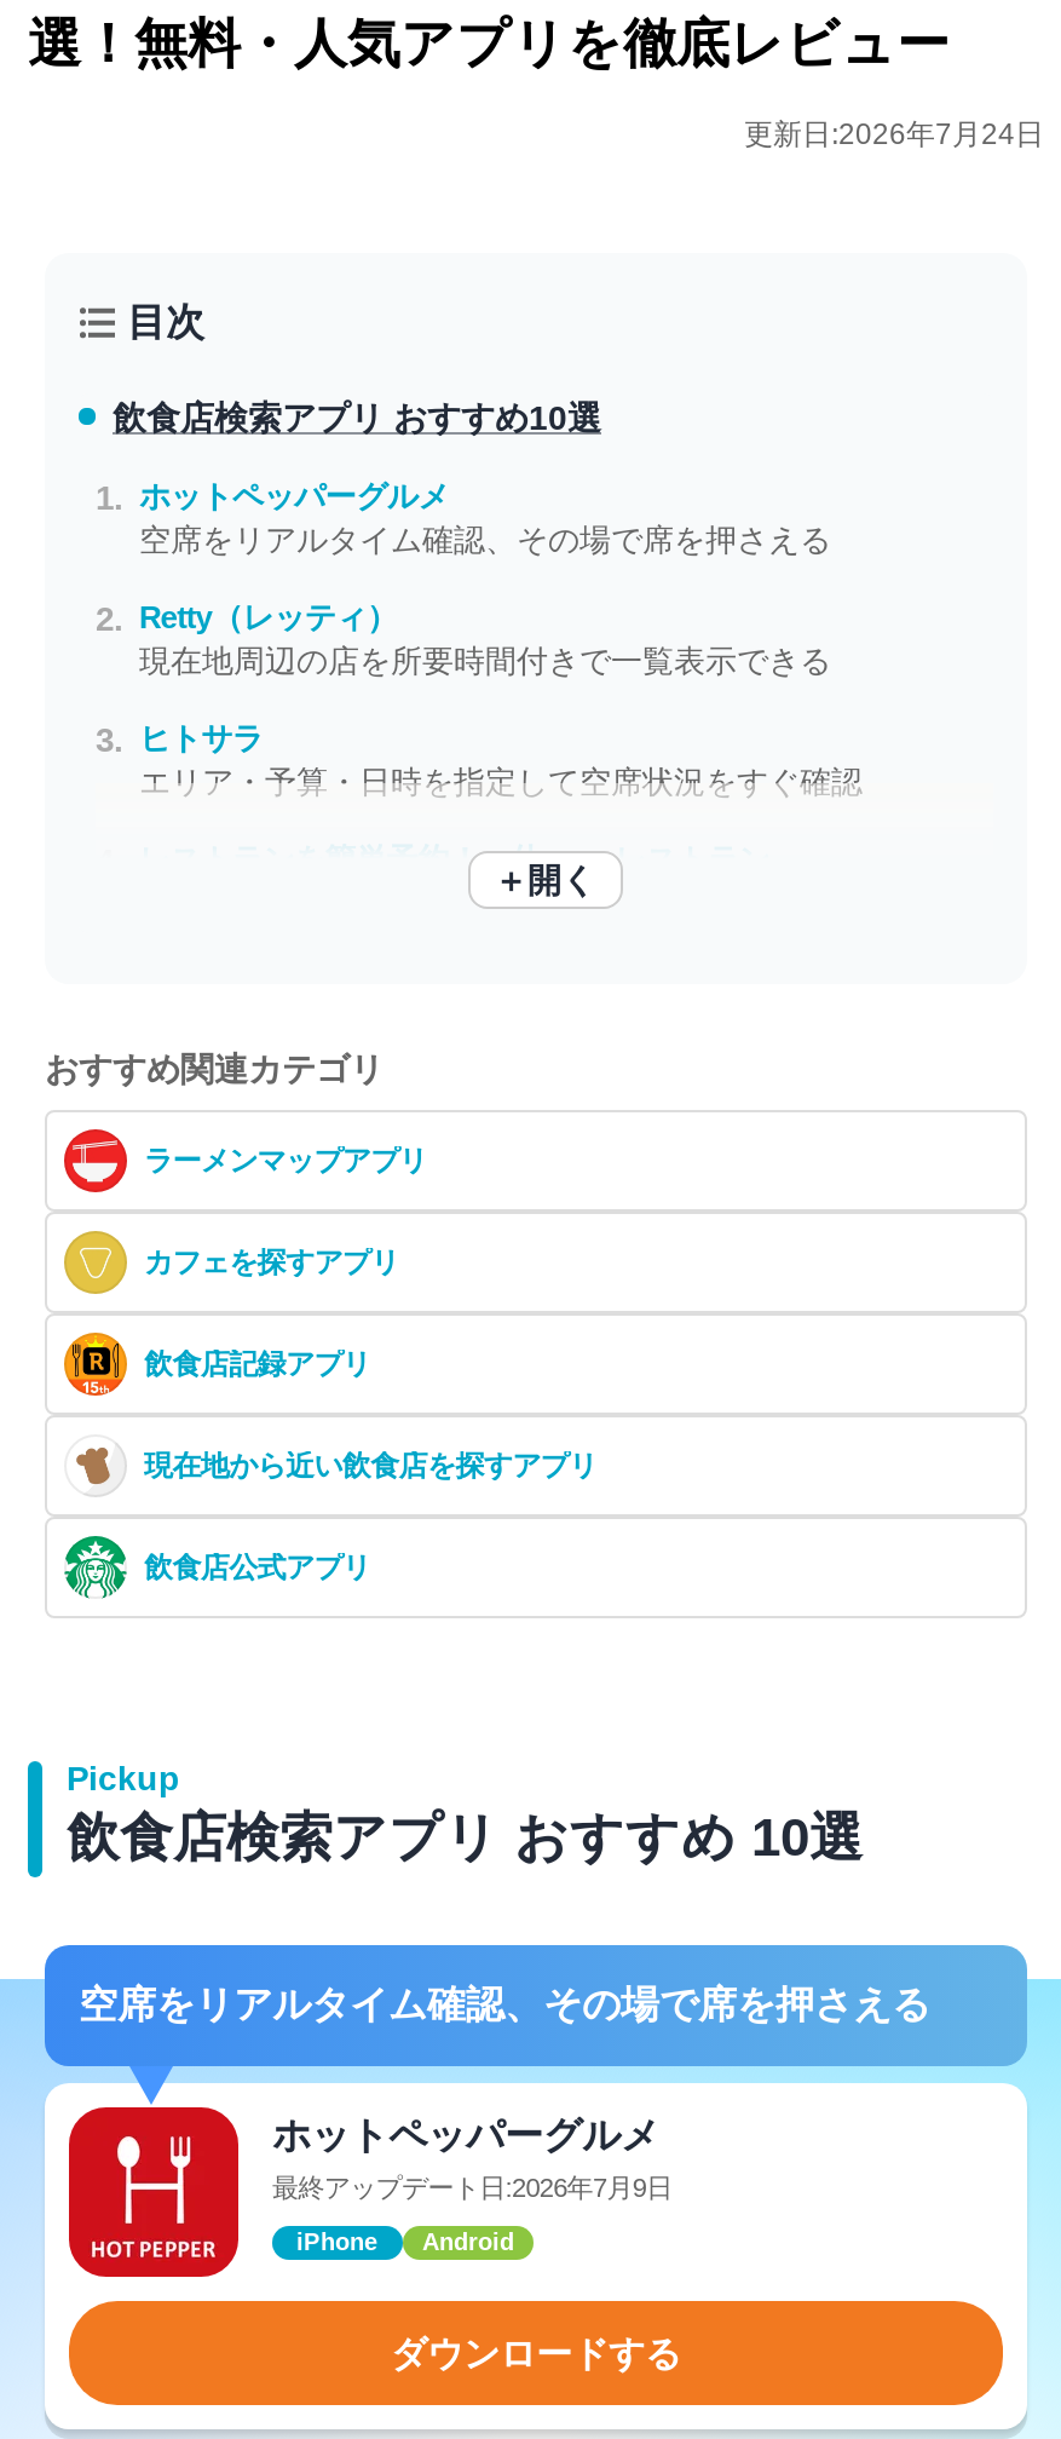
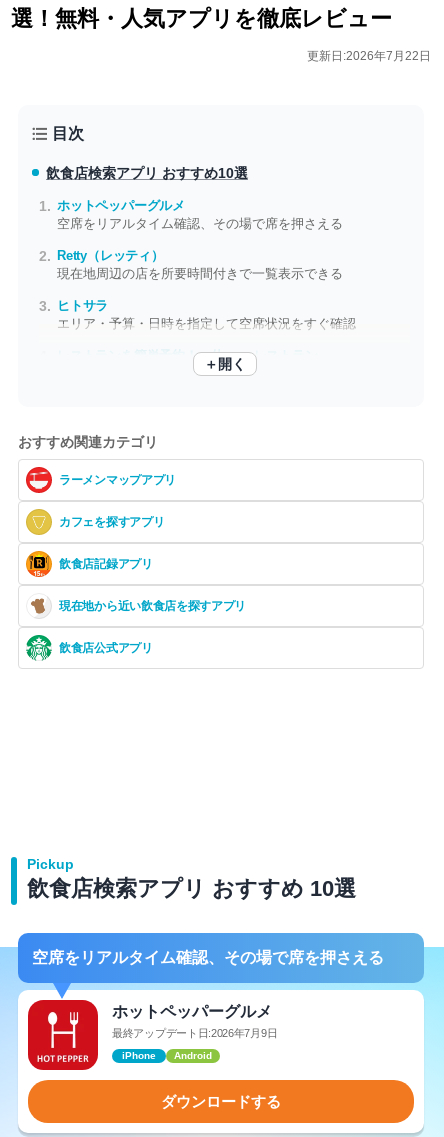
[744,117,1044,151] 更新日:2026年7月24日 -> [307,49,431,63] 更新日:2026年7月22日

